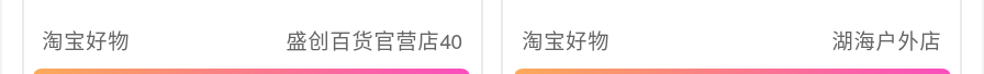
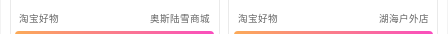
[286,24,462,55] 盛创百货官营店40 -> [150,11,210,25] 奥斯陆雪商城

